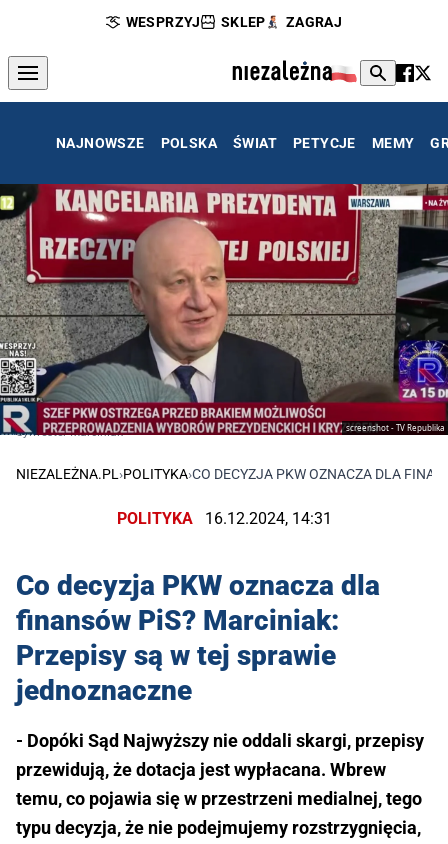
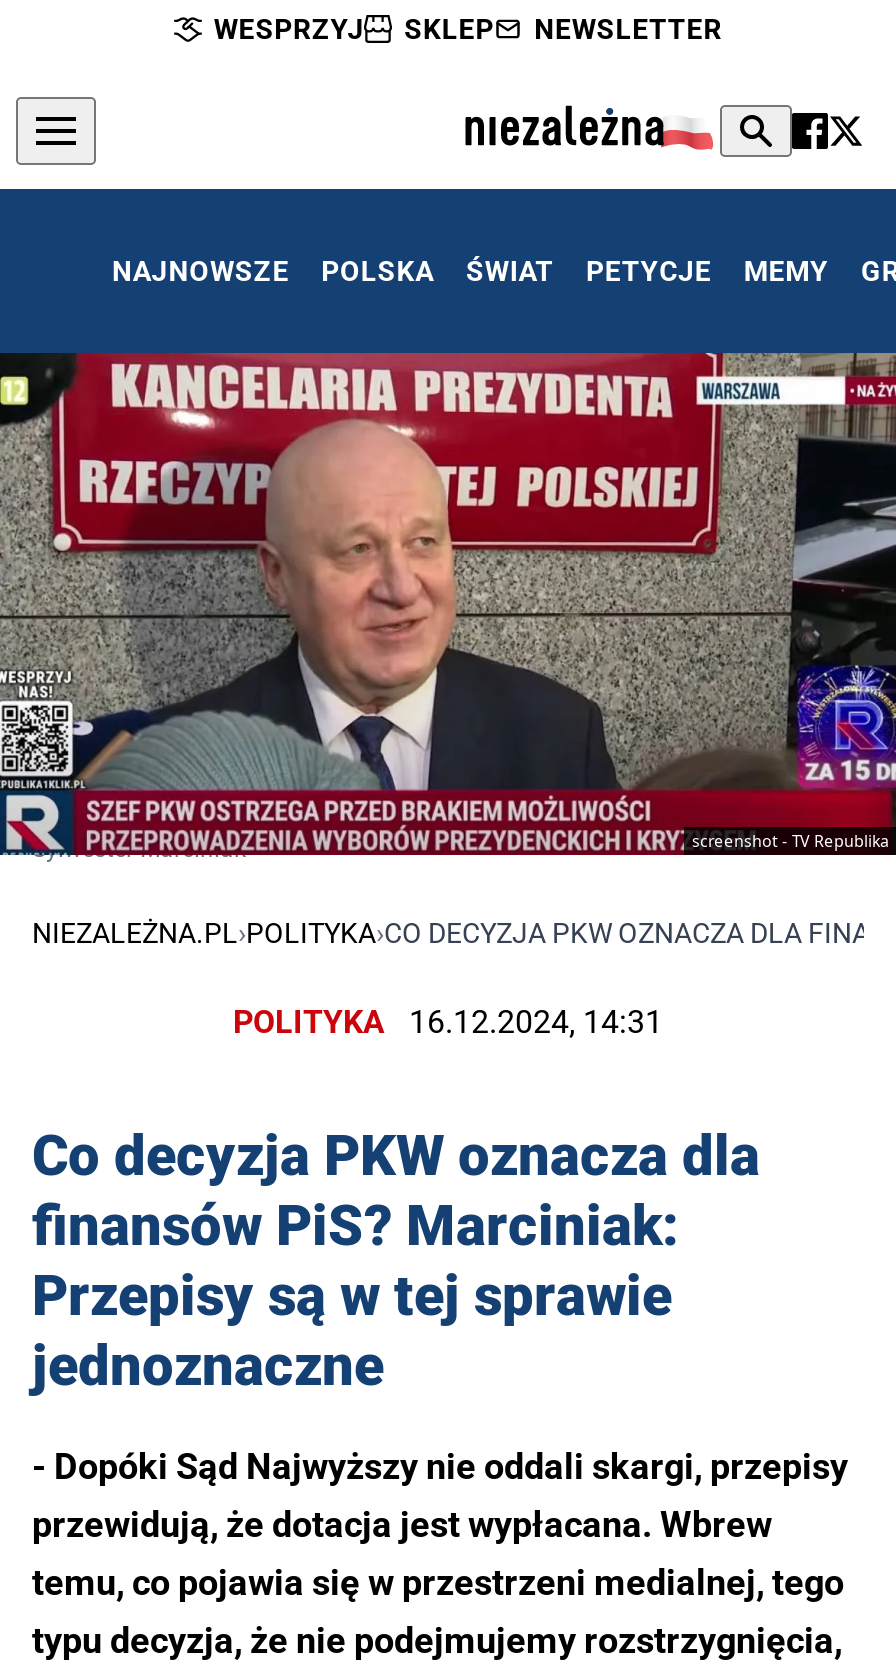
[286,14,342,30] ZAGRAJ -> [534,13,722,45] NEWSLETTER

